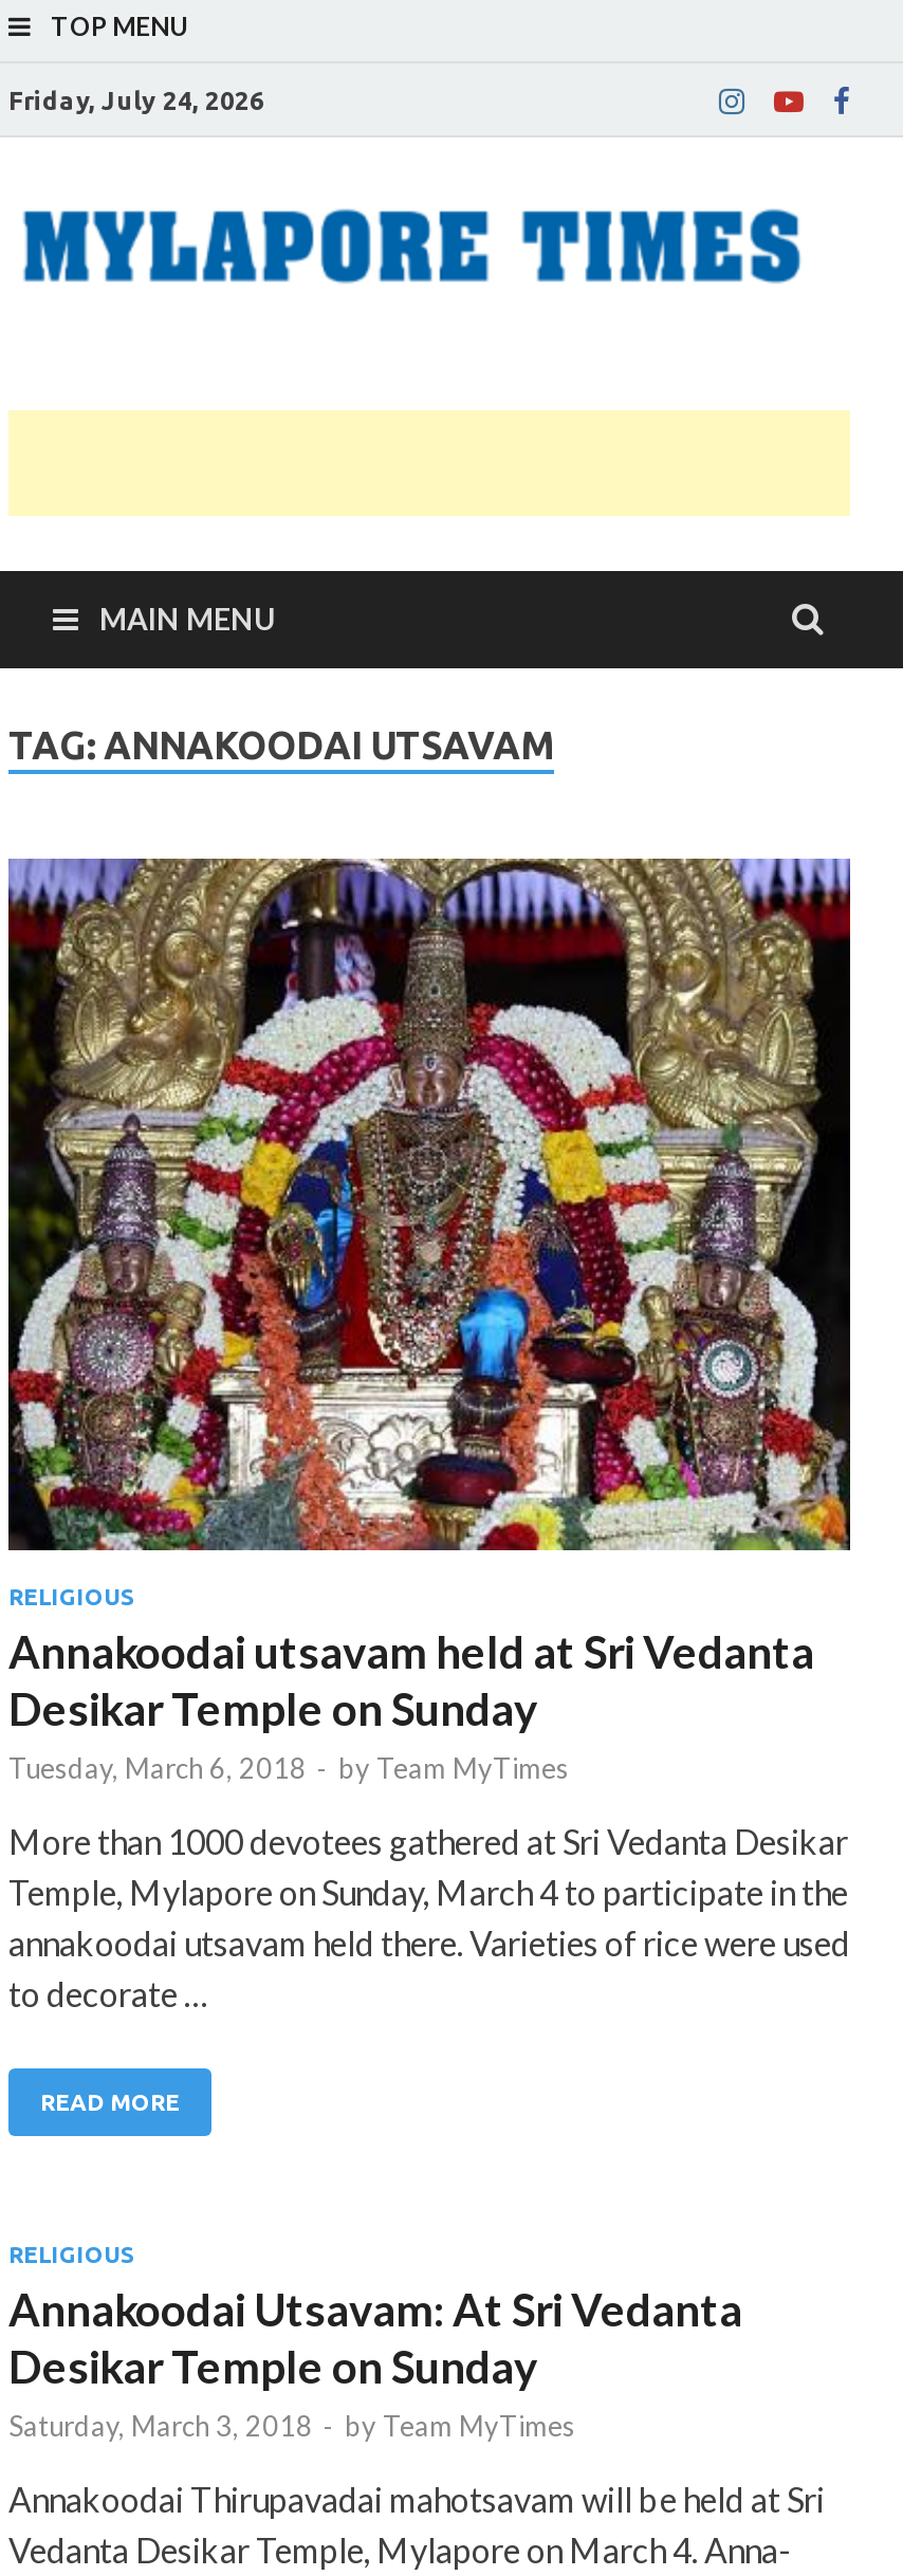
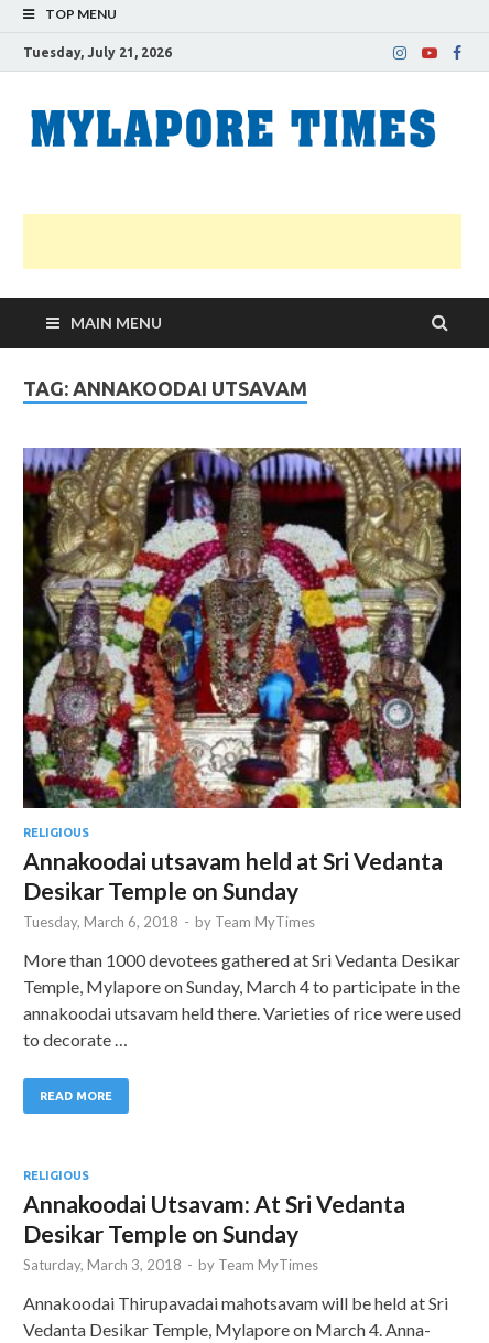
[8,86,264,113] Friday, July 24, 2026 -> [23,45,172,59] Tuesday, July 21, 2026

